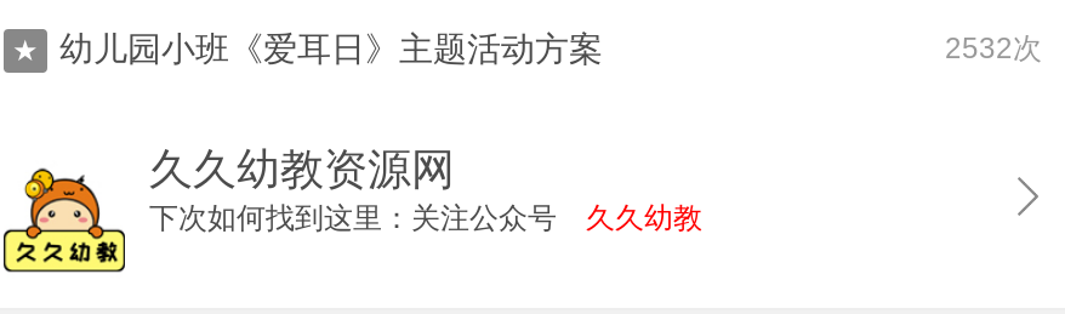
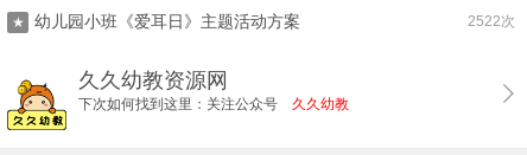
[945,32,1042,65] 2532次 -> [468,13,515,30] 2522次

